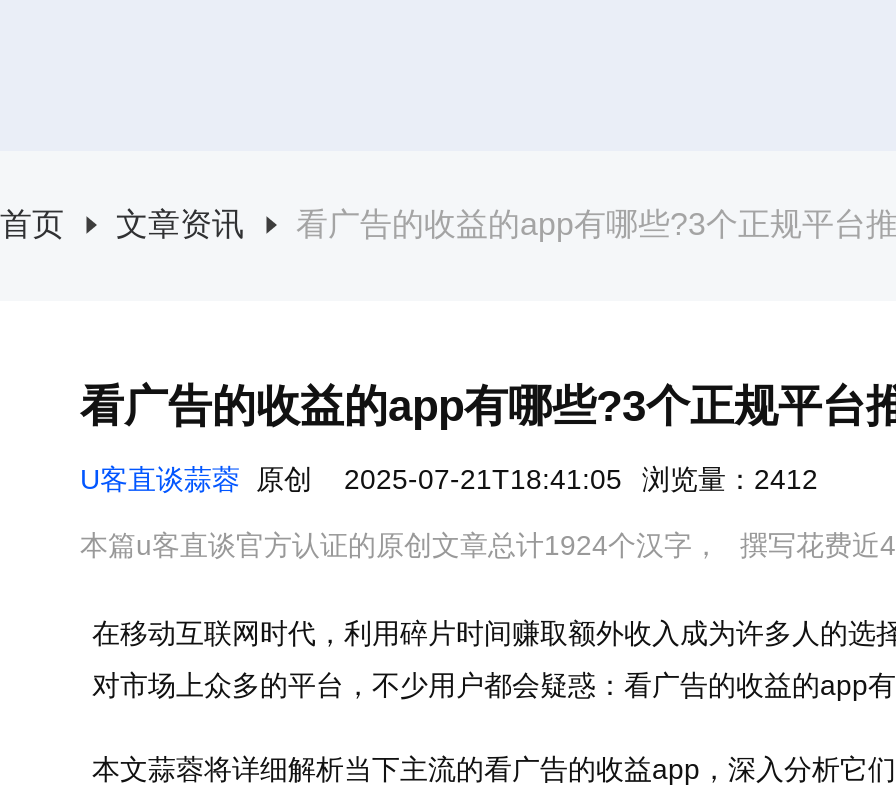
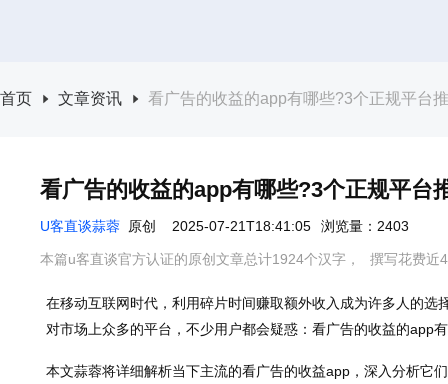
[80,462,818,494] U客直谈蒜蓉 原创 2025-07-21T18:41:05 浏览量：2412 -> [40,217,409,233] U客直谈蒜蓉 原创 2025-07-21T18:41:05 浏览量：2403

